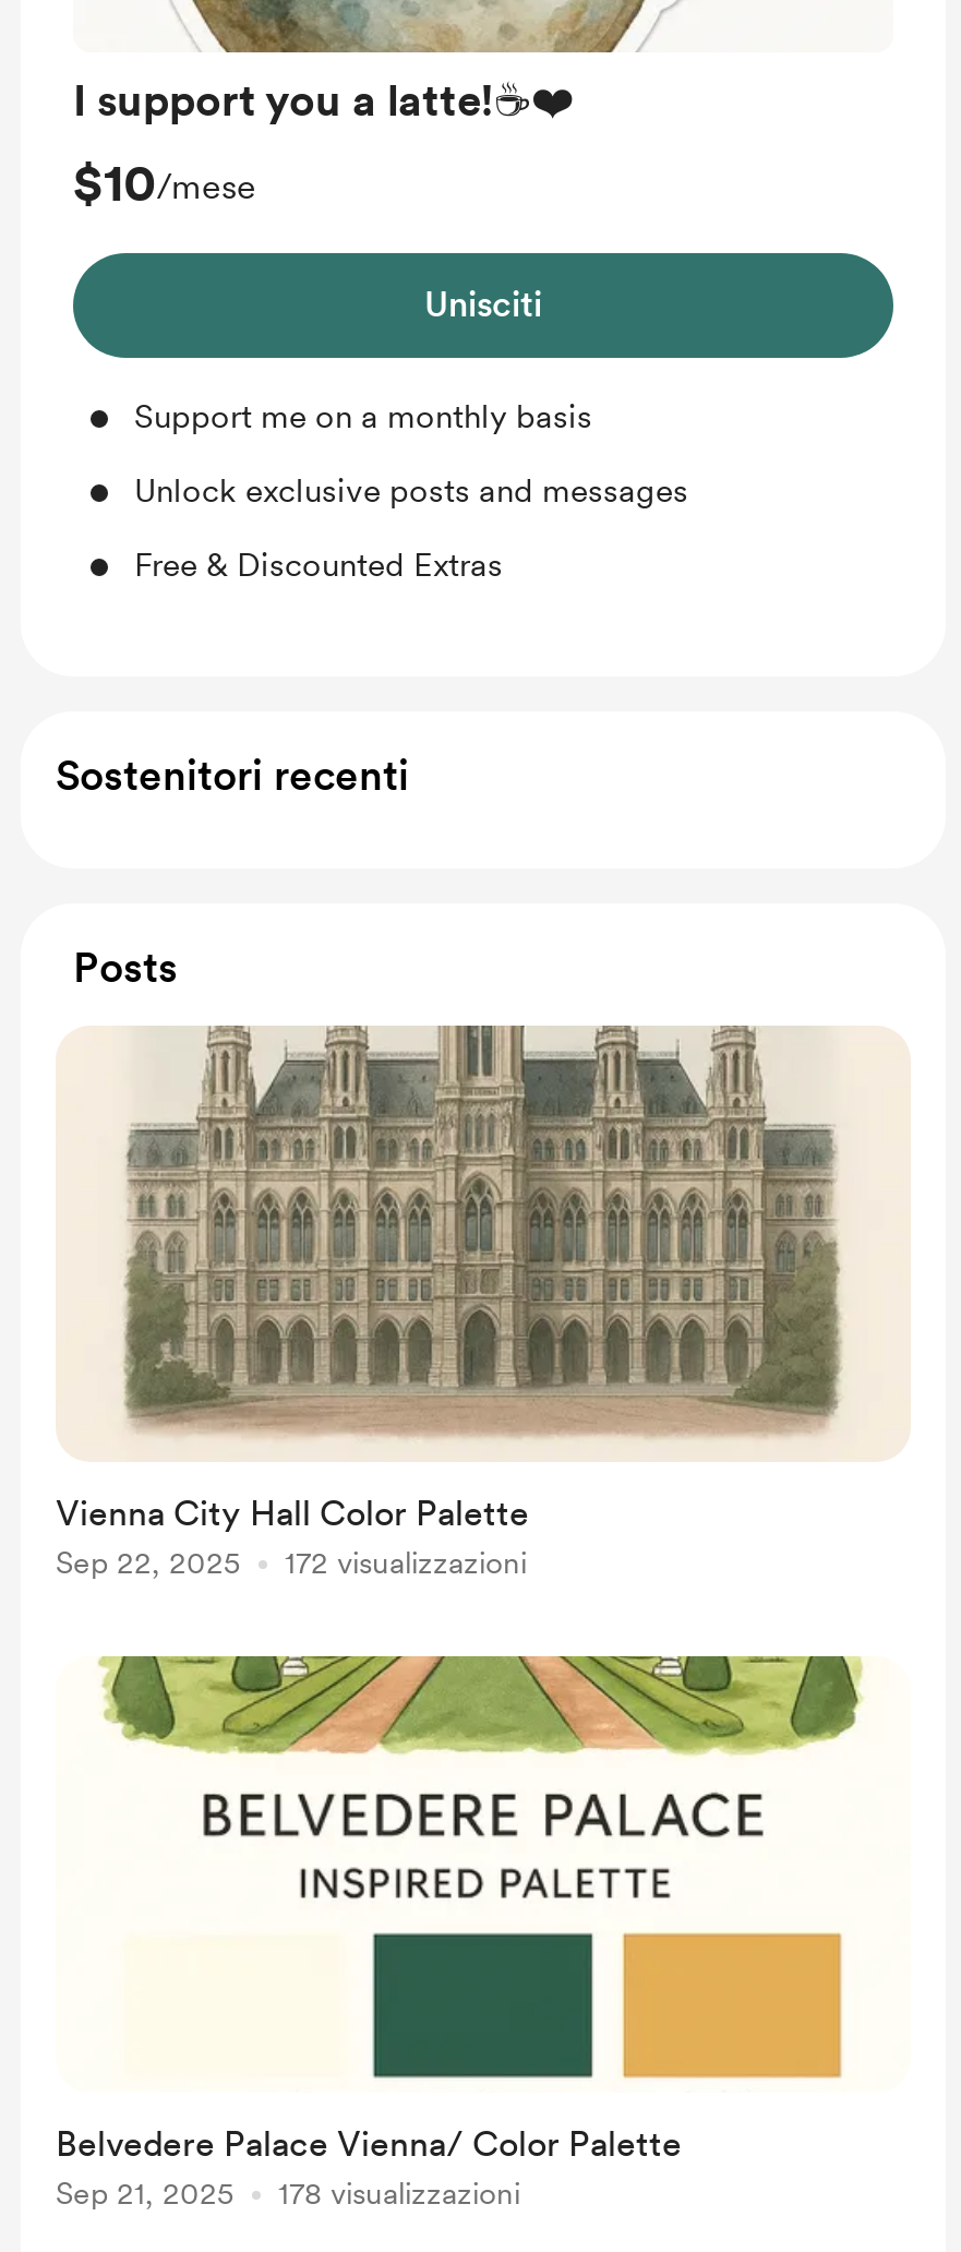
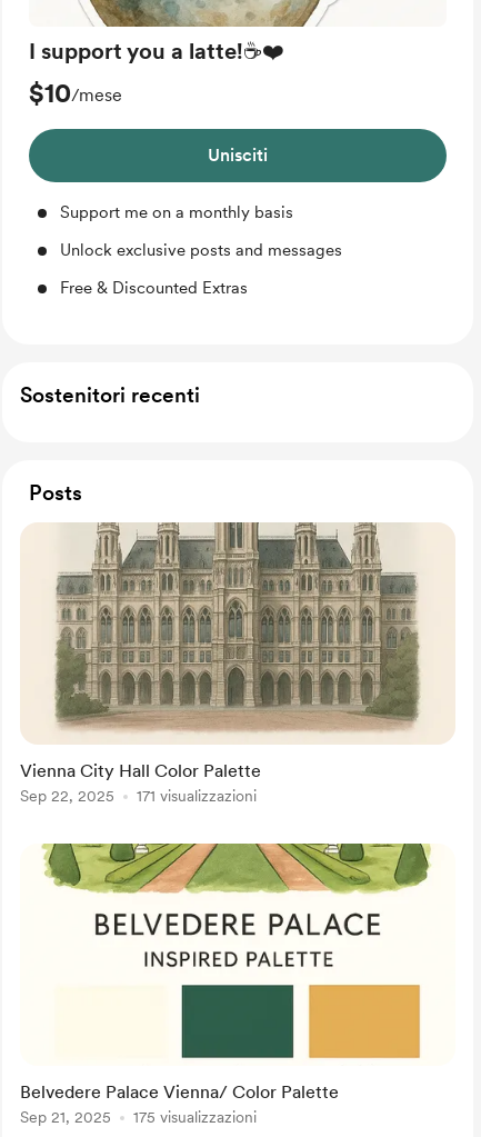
[285,1545,527,1580] 172 visualizzazioni -> [137,787,257,805] 171 visualizzazioni
[278,2176,520,2211] 178 visualizzazioni -> [133,1108,257,1126] 175 visualizzazioni

